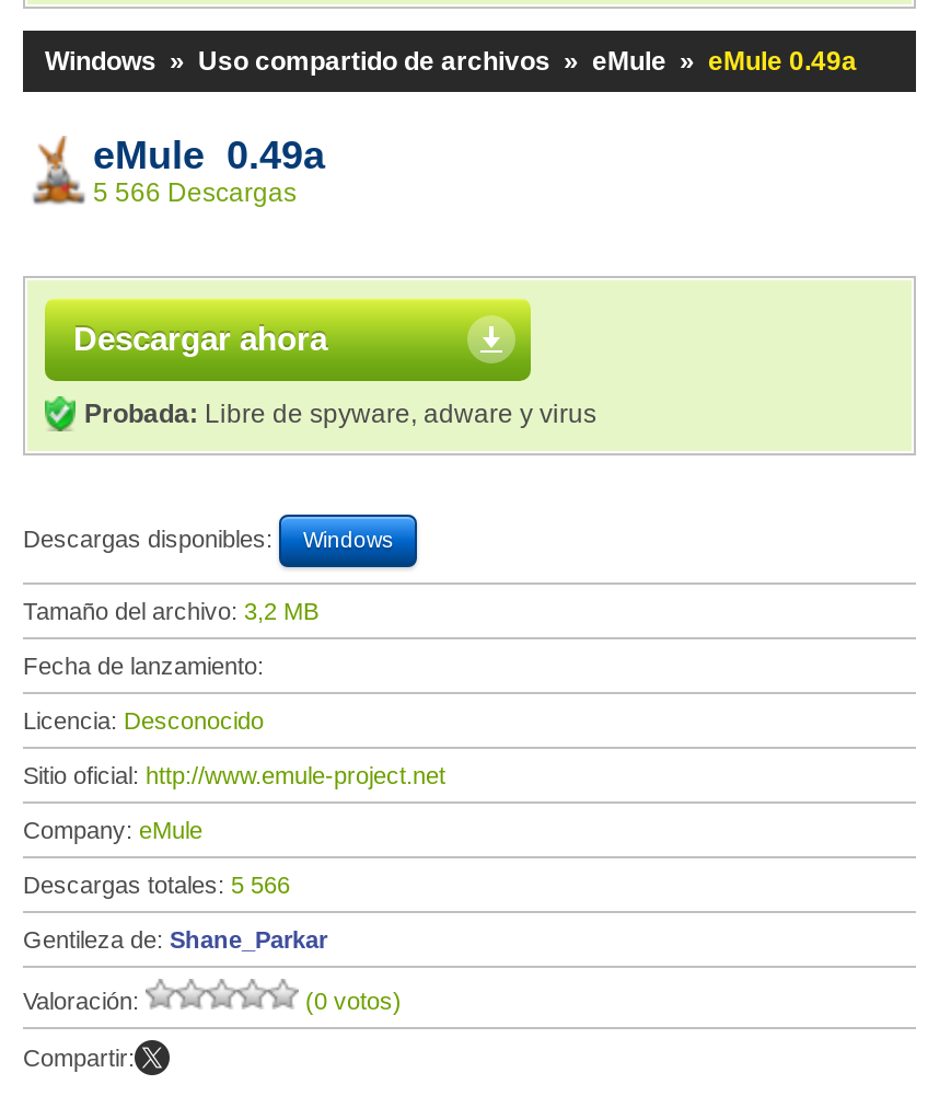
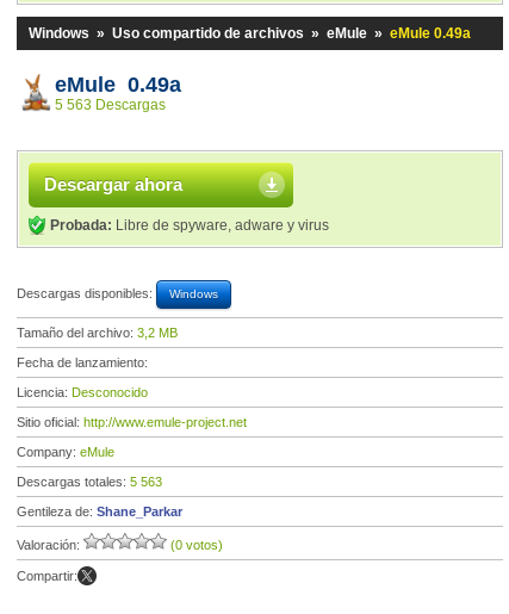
[93,177,297,208] 5 566 Descargas -> [55,97,166,113] 5 563 Descargas
[23,872,290,898] Descargas totales: 5 566 -> [17,475,162,489] Descargas totales: 5 563

